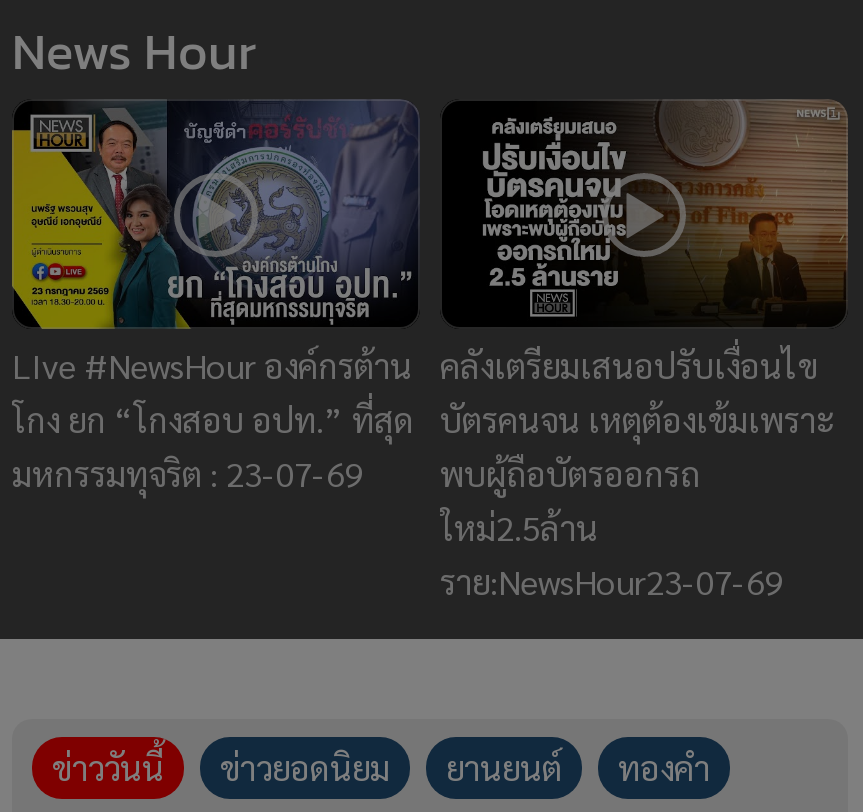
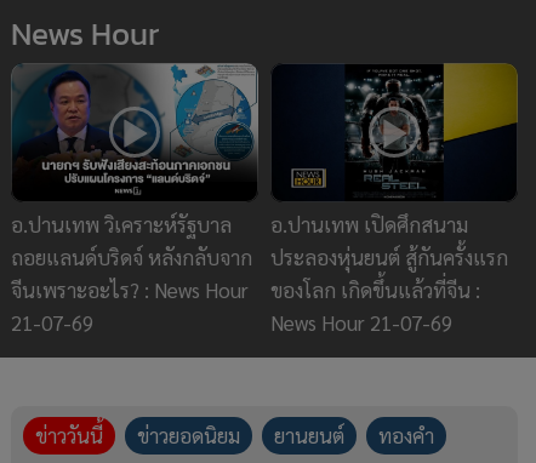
[10,100,420,495] [image] | LIve #NewsHour องค์กรต้าน | โกง ยก “โกงสอบ อปท.” ที่สุด | มหกรรมทุจริต : 23-07-69 -> [11,62,260,335] [image] | อ.ปานเทพ วิเคราะห์รัฐบาล | ถอยแลนด์บริดจ์ หลังกลับจาก | จีนเพราะอะไร? : News Hour | 21-07-69
[440,98,850,603] [image] | คลังเตรียมเสนอปรับเงื่อนไข | บัตรคนจน เหตุต้องเข้มเพราะ | พบผู้ถือบัตรออกรถ | ใหม่2.5ล้าน | ราย:NewsHour23-07-69 -> [270,63,518,335] [image] | อ.ปานเทพ เปิดศึกสนาม | ประลองหุ่นยนต์ สู้กันครั้งแรก | ของโลก เกิดขึ้นแล้วที่จีน : | News Hour 21-07-69

